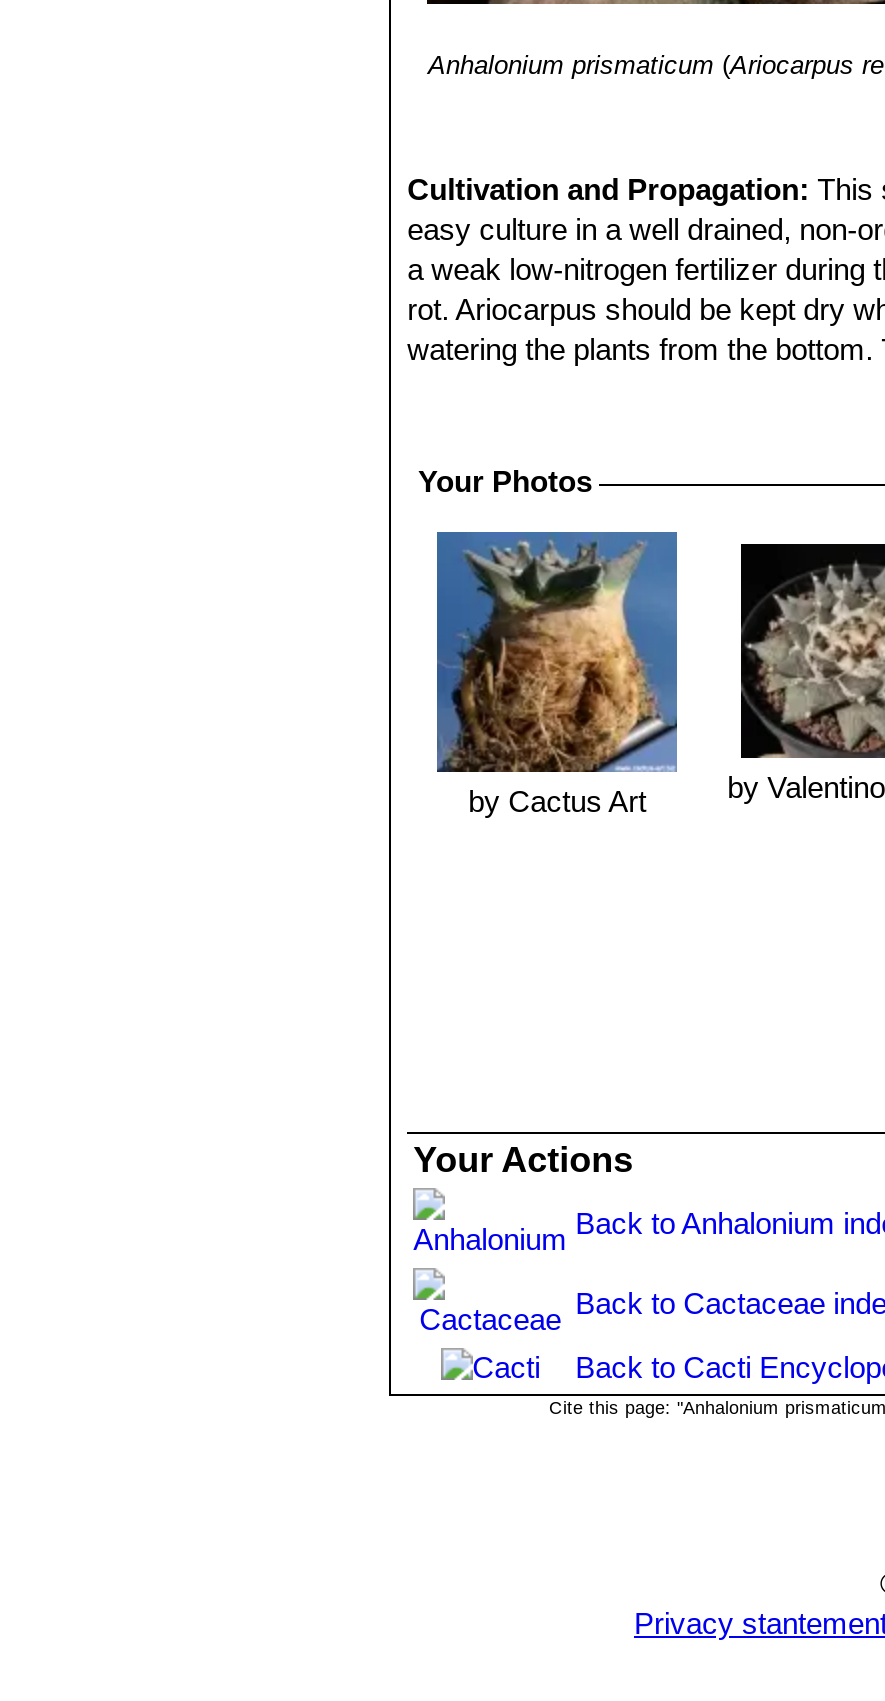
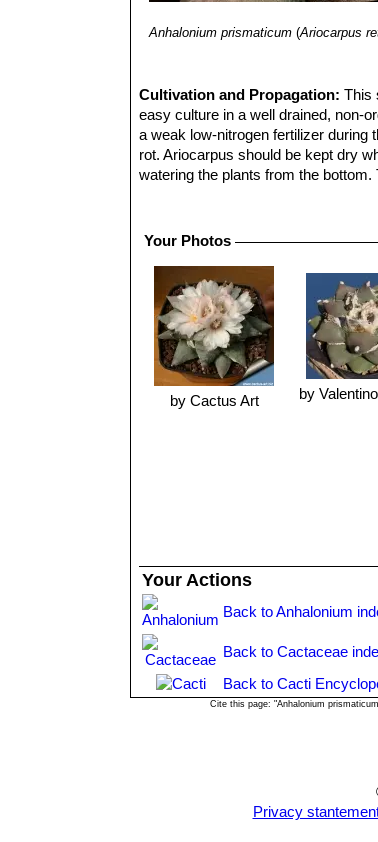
[435,530,679,774] [image] -> [153,265,275,387] [image]
[739,542,879,760] [image] -> [305,272,375,380] [image]

